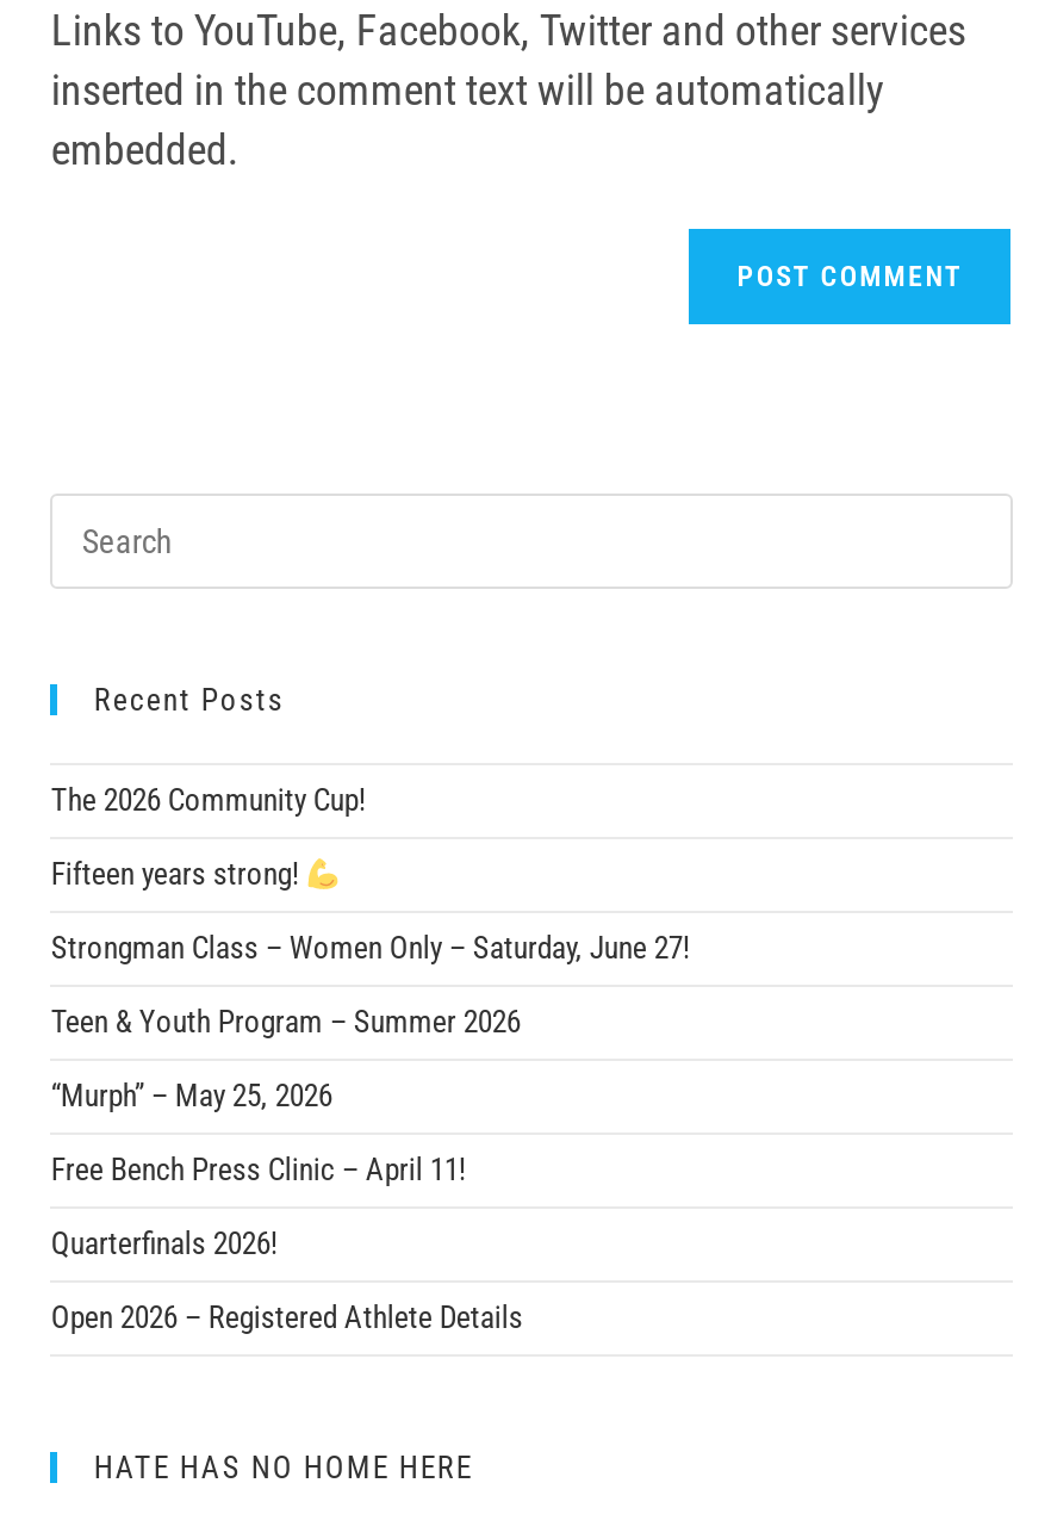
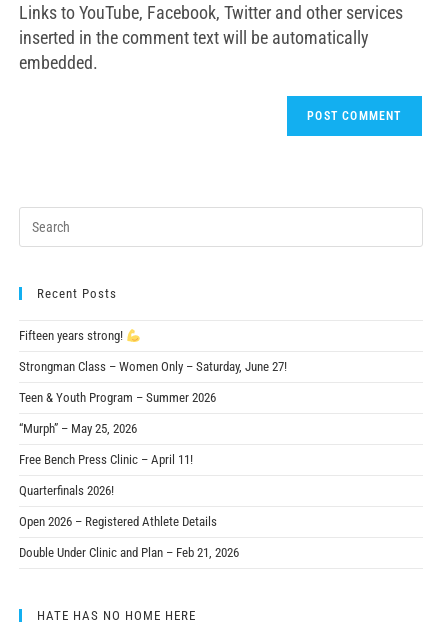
[51,783,366,819] The 2026 Community Cup! -> none
moved [51,857,690,1336] -> [19,328,287,529]: Fifteen years strong! | Strongman Class – Women Only – Saturday, June 27! | Teen & Youth Program – Summer 2026 | “Murph” – May 25, 2026 | Free Bench Press Clinic – April 11! | Quarterfinals 2026! | Open 2026 – Registered Athlete Details
none -> [19,545,239,560] Double Under Clinic and Plan – Feb 21, 2026

